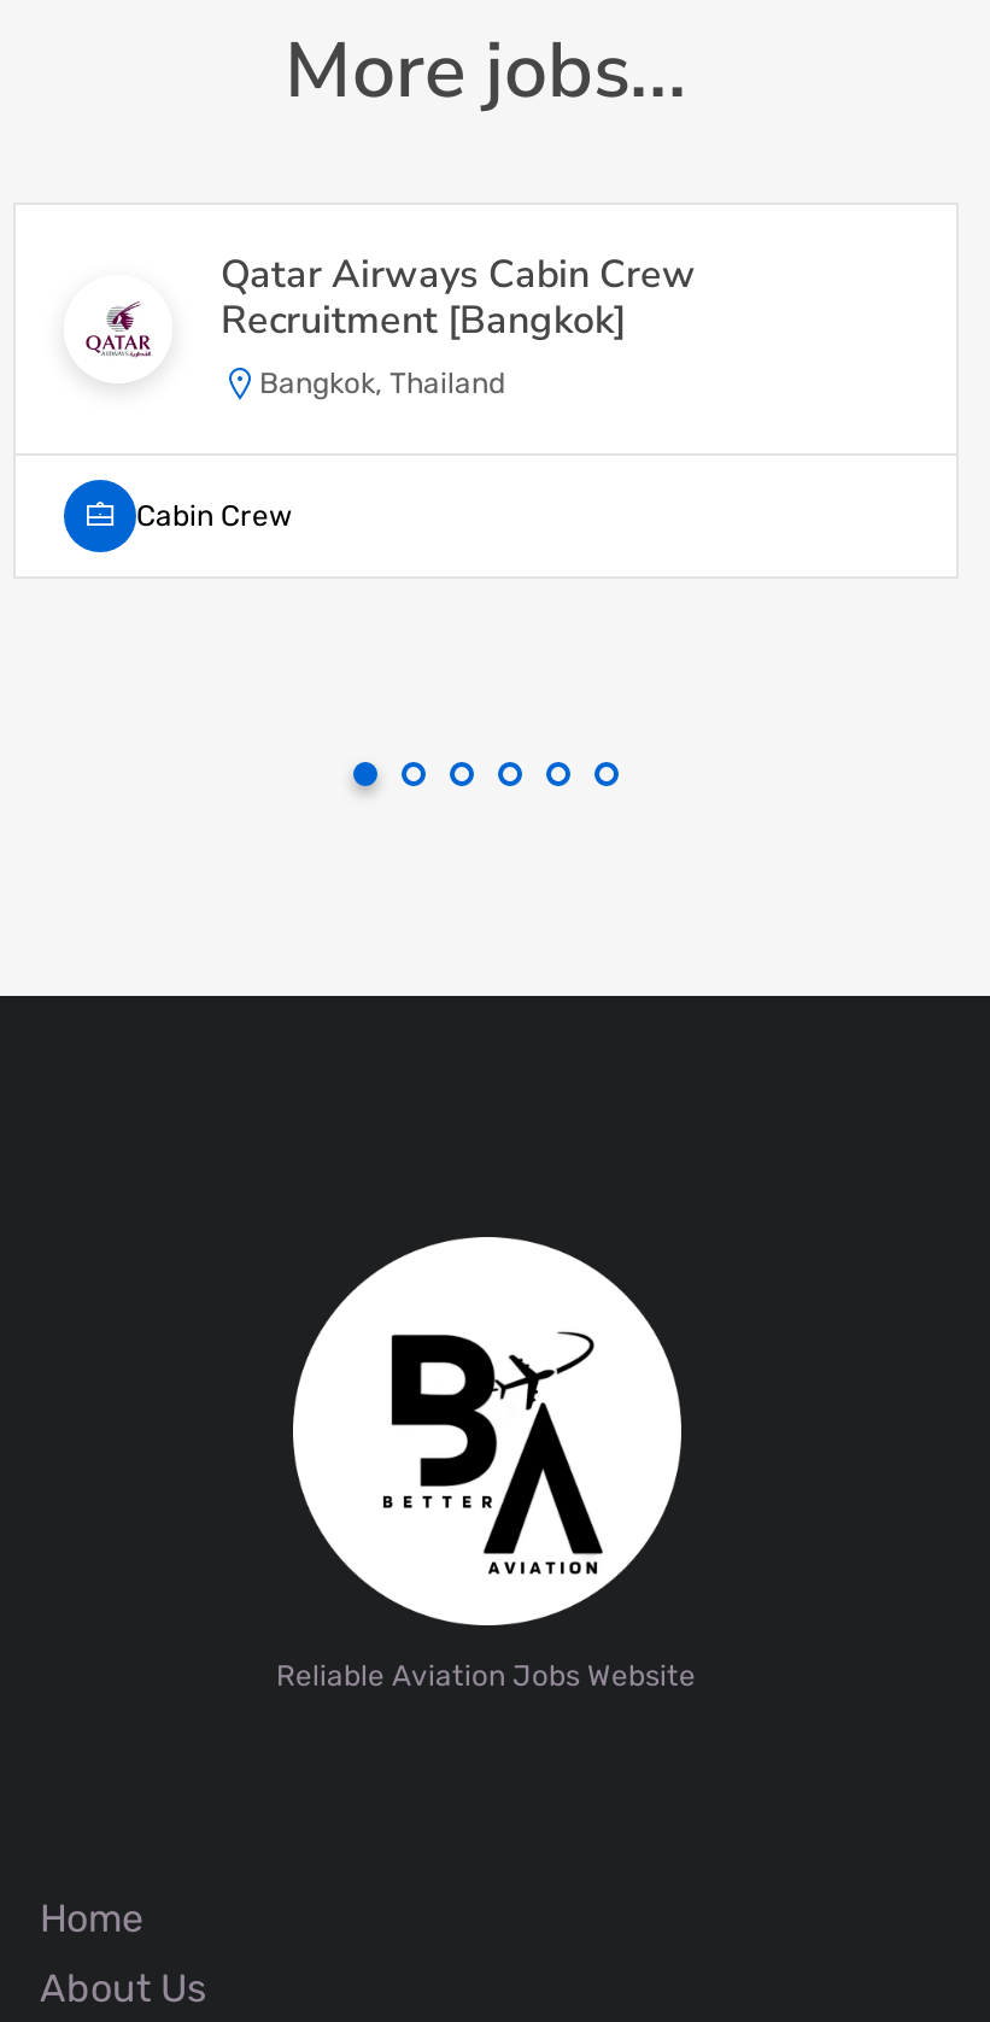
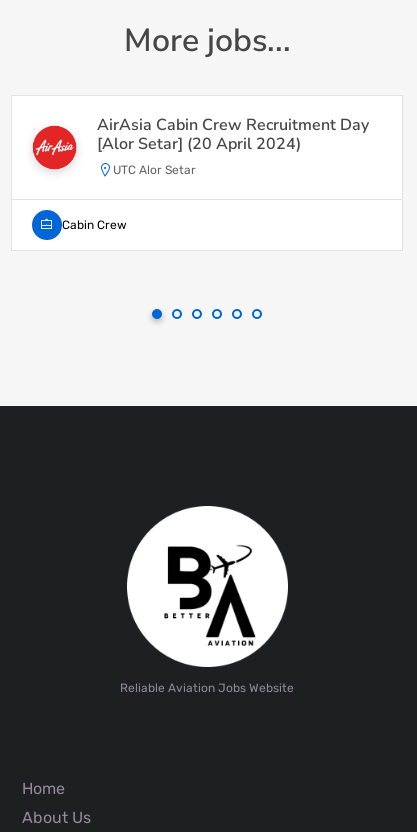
[66,248,696,400] [image] | Qatar Airways Cabin Crew | Recruitment [Bangkok] | Bangkok, Thailand -> [32,114,369,177] [image] | AirAsia Cabin Crew Recruitment Day | [Alor Setar] (20 April 2024) | UTC Alor Setar

